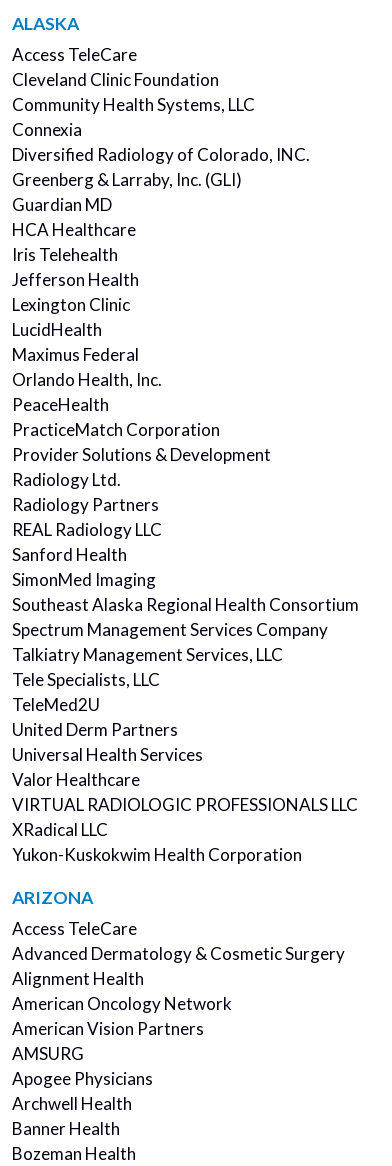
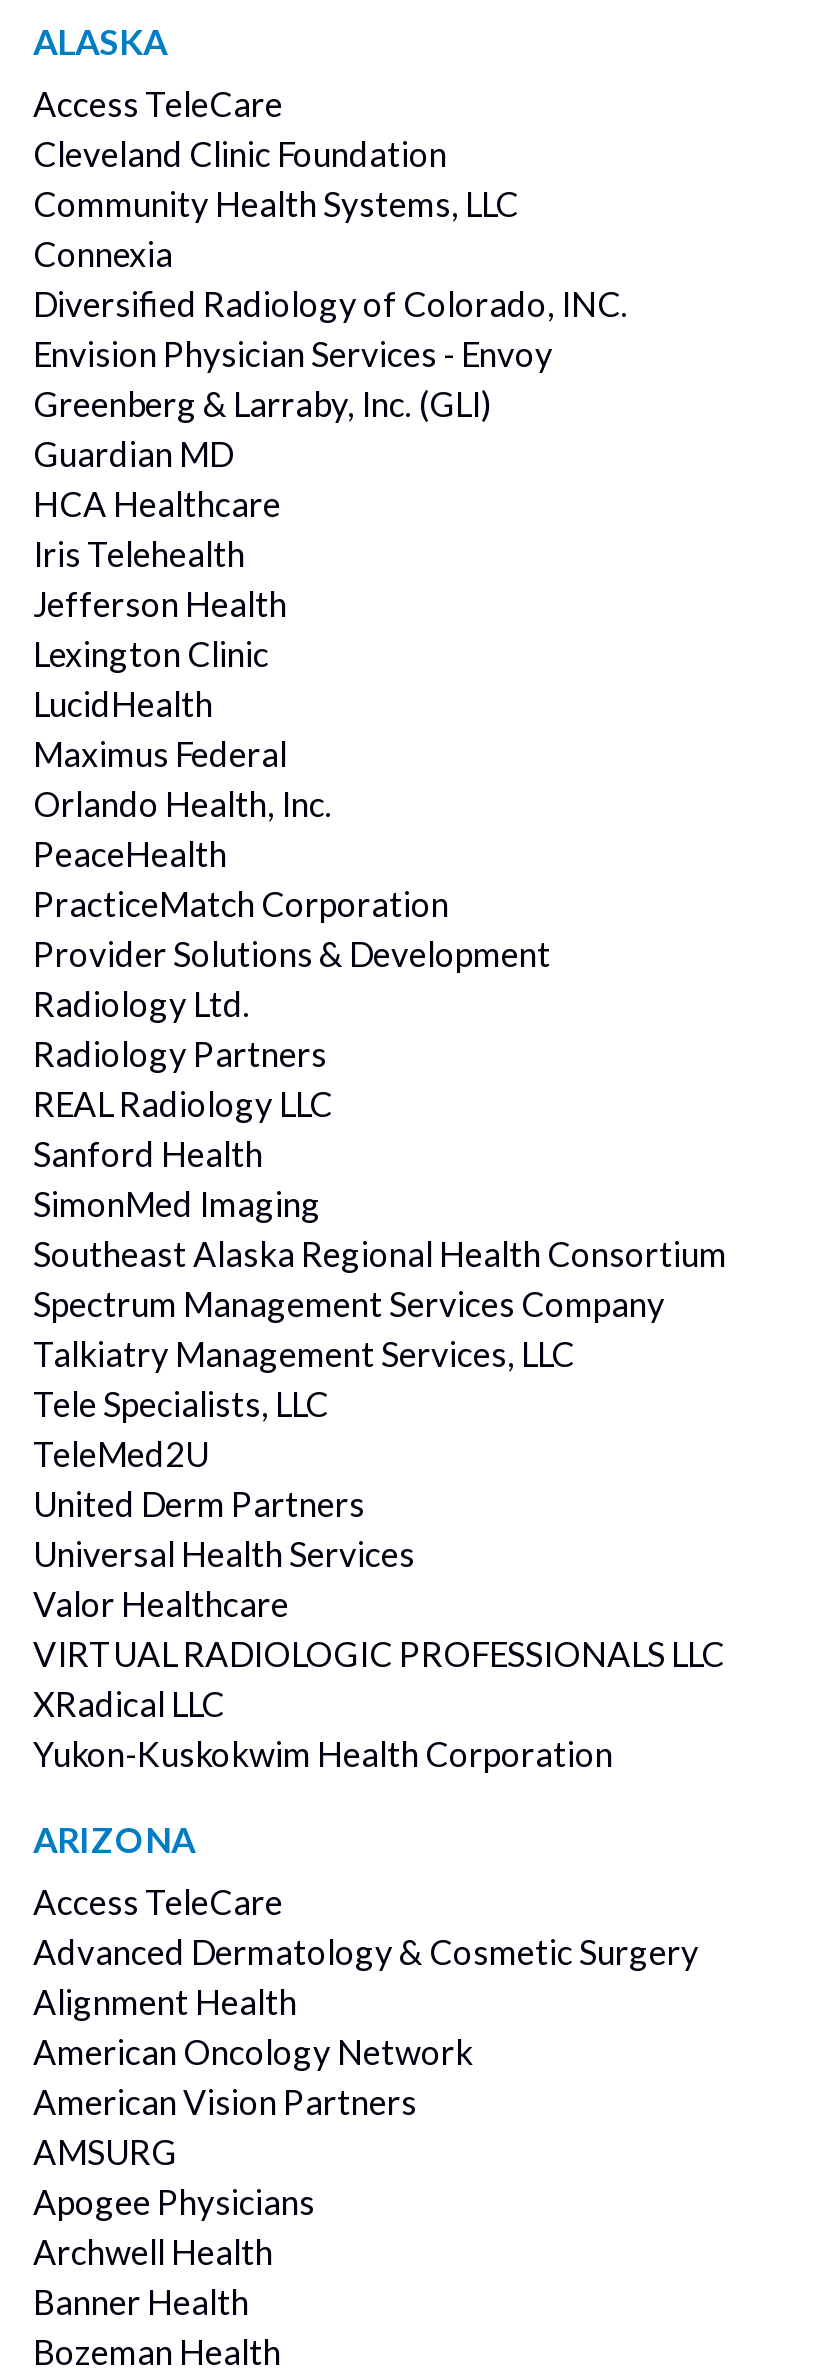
none -> [33,333,553,375] Envision Physician Services - Envoy

